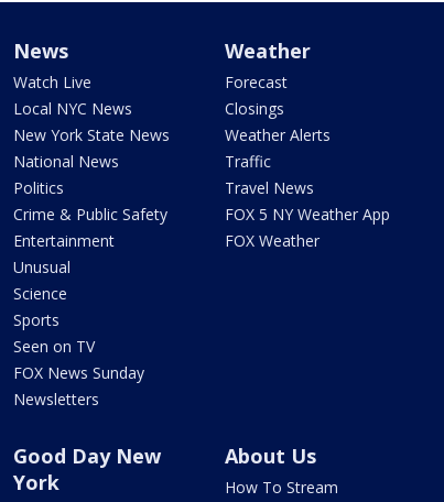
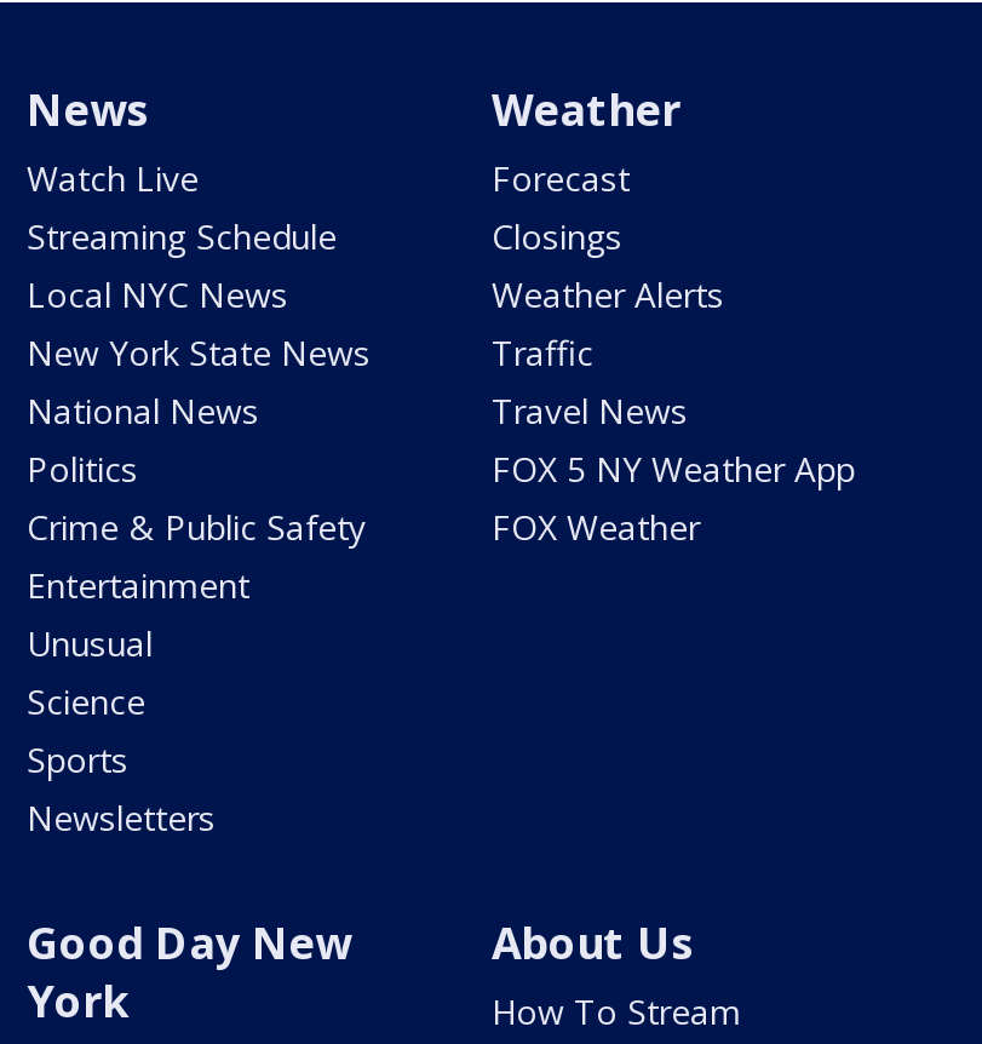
moved [13,98,170,330] -> [27,271,371,782]: Local NYC News | New York State News | National News | ... | Science | Sports
none -> [27,213,337,259] Streaming Schedule
[13,336,144,383] Seen on TV | FOX News Sunday -> none

